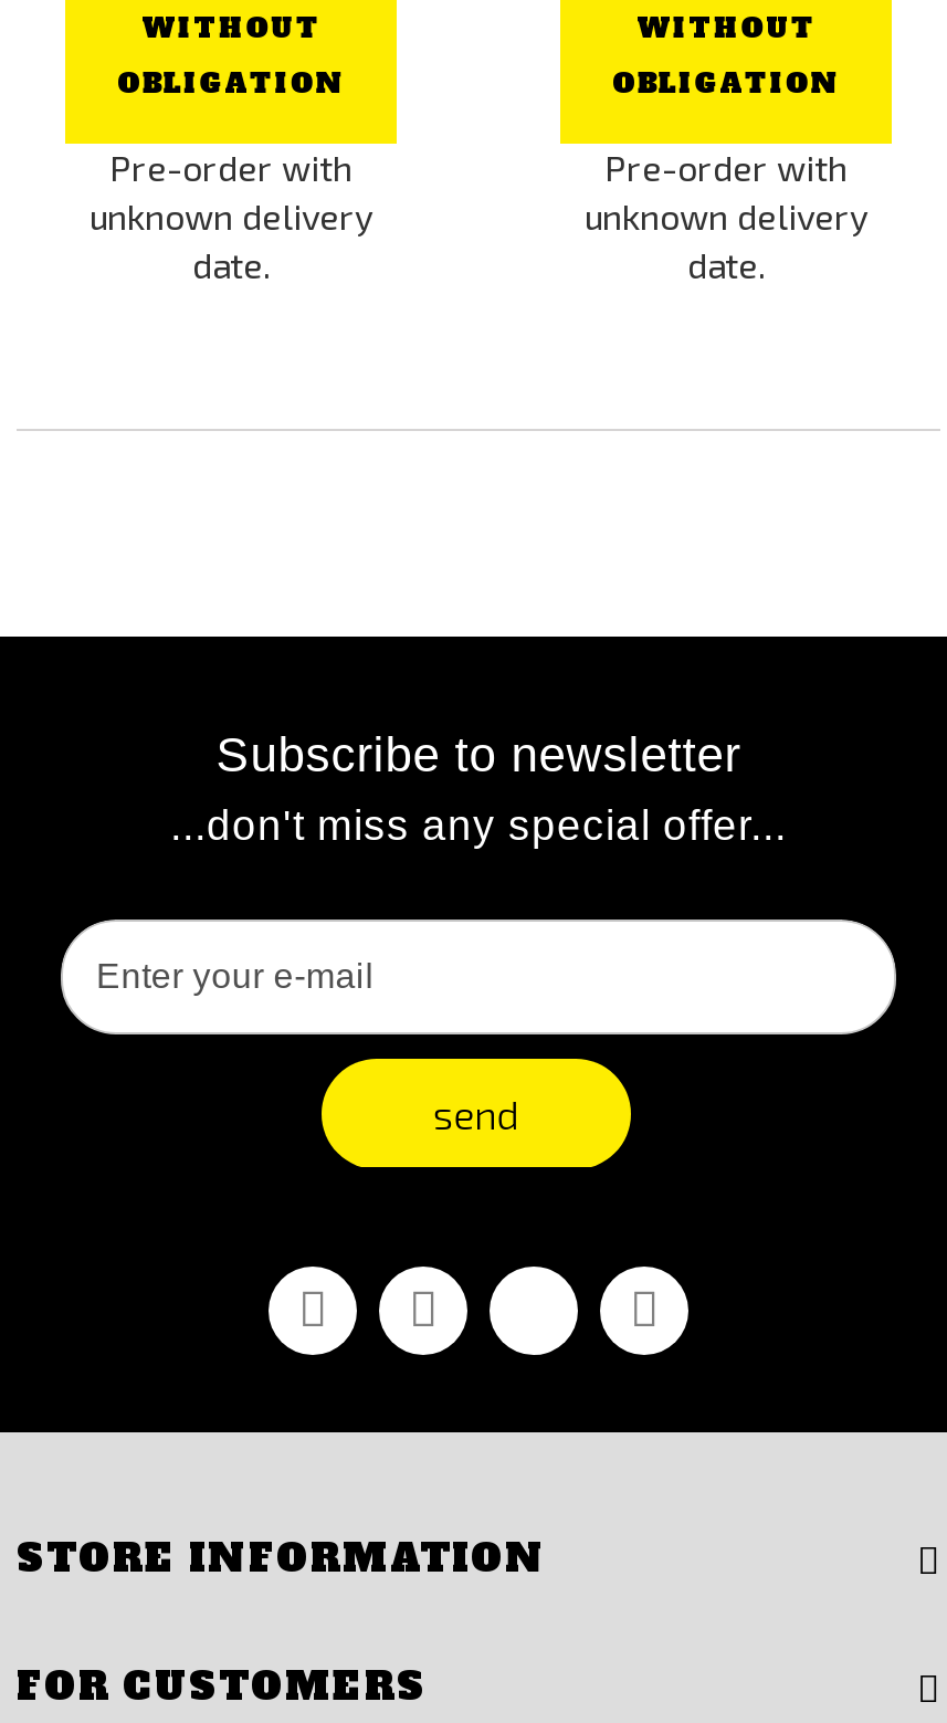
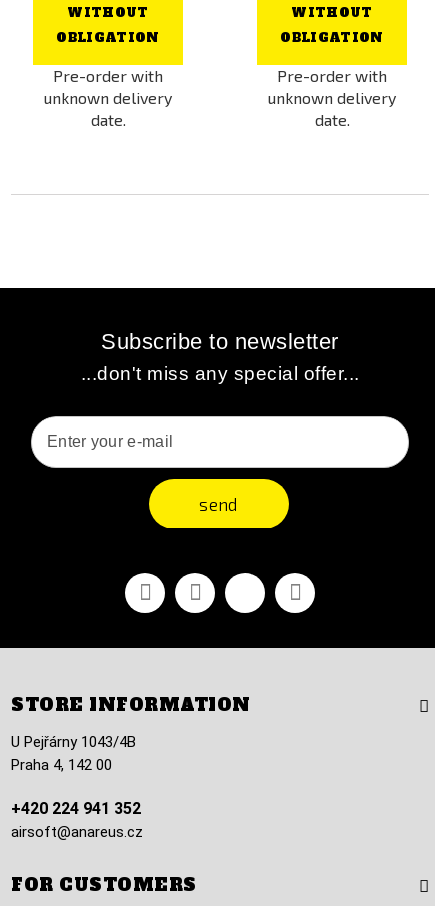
none -> [11,733,143,841] U Pejřárny 1043/4B | Praha 4, 142 00 | +420 224 941 352 | airsoft@anareus.cz

